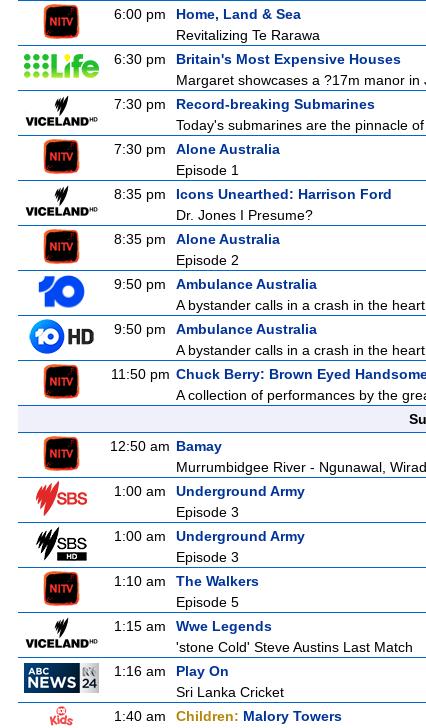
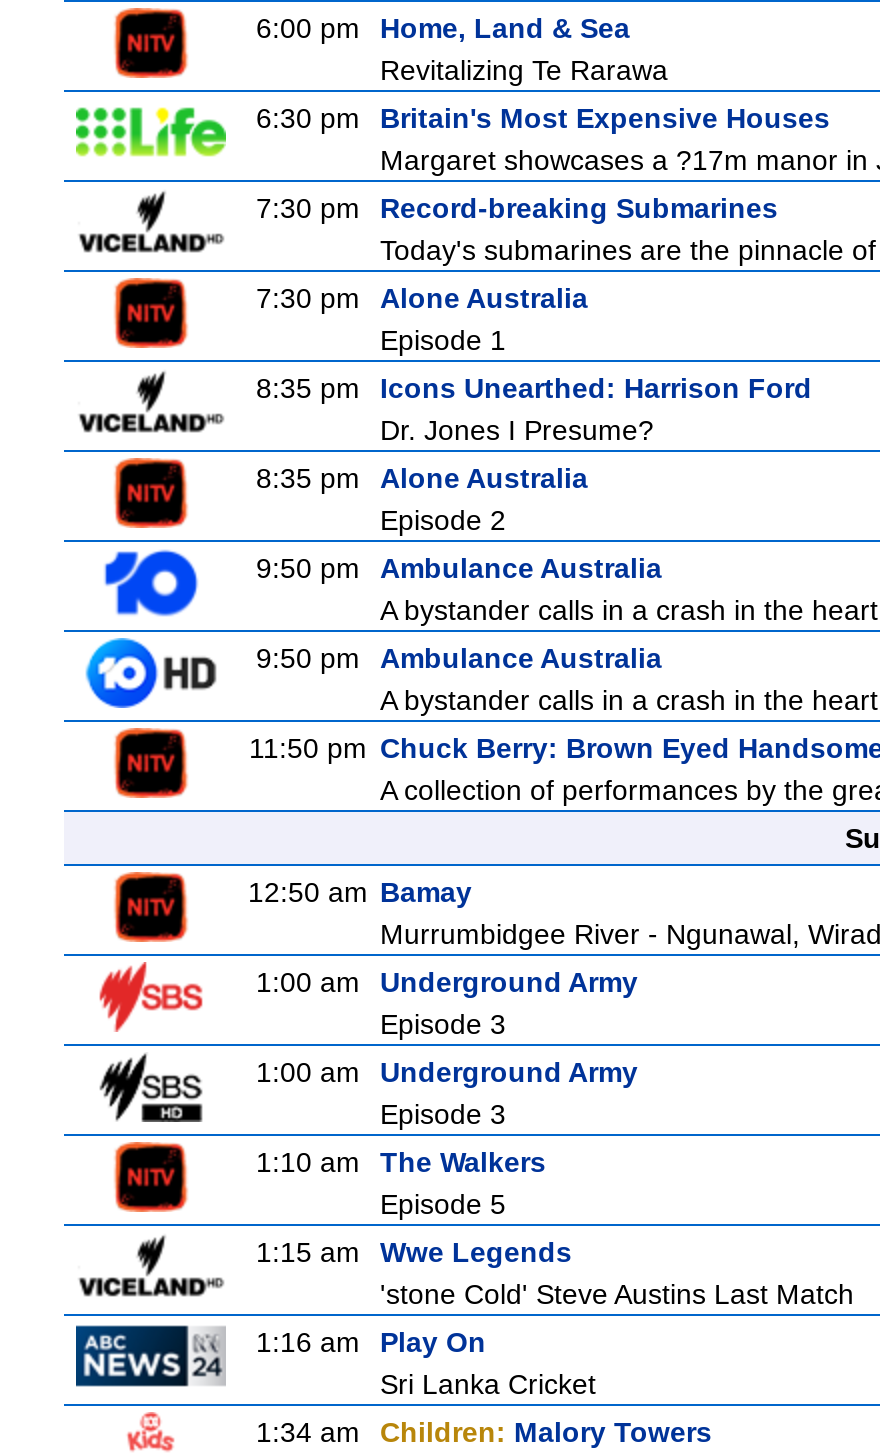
[114,708,342,724] 1:40 am Children: Malory Towers -> [256,1416,712,1448] 1:34 am Children: Malory Towers

